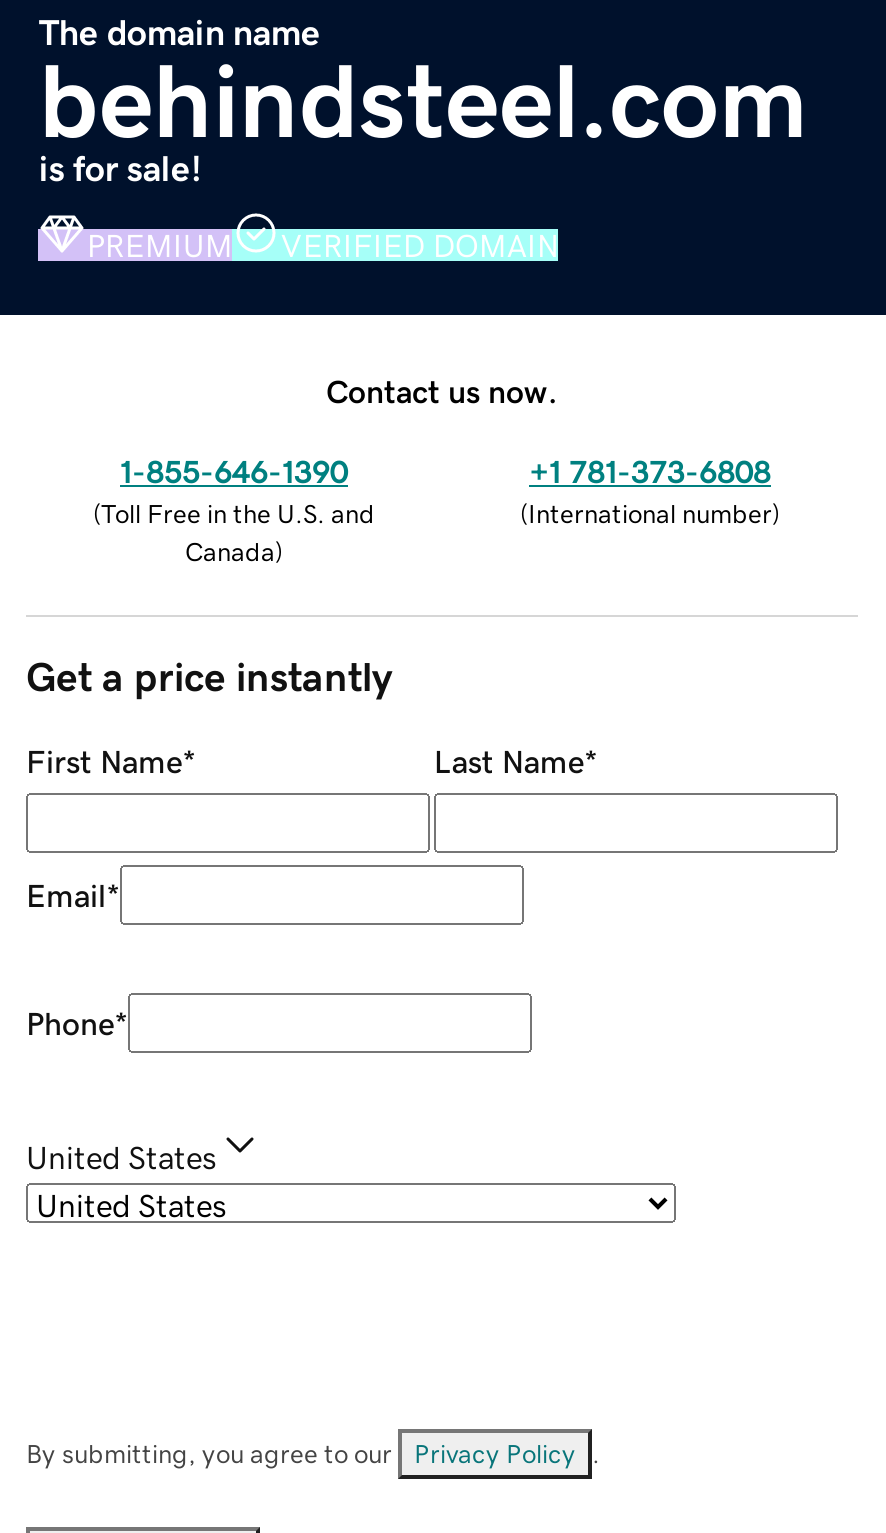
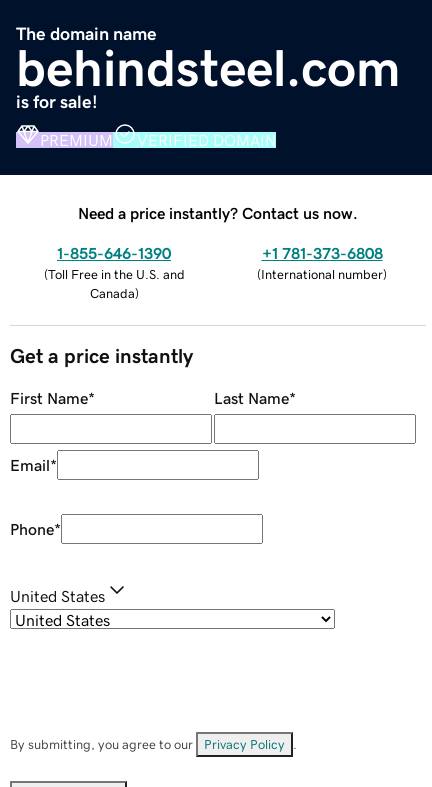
[326,374,558,406] Contact us now. -> [78,205,358,221] Need a price instantly? Contact us now.

